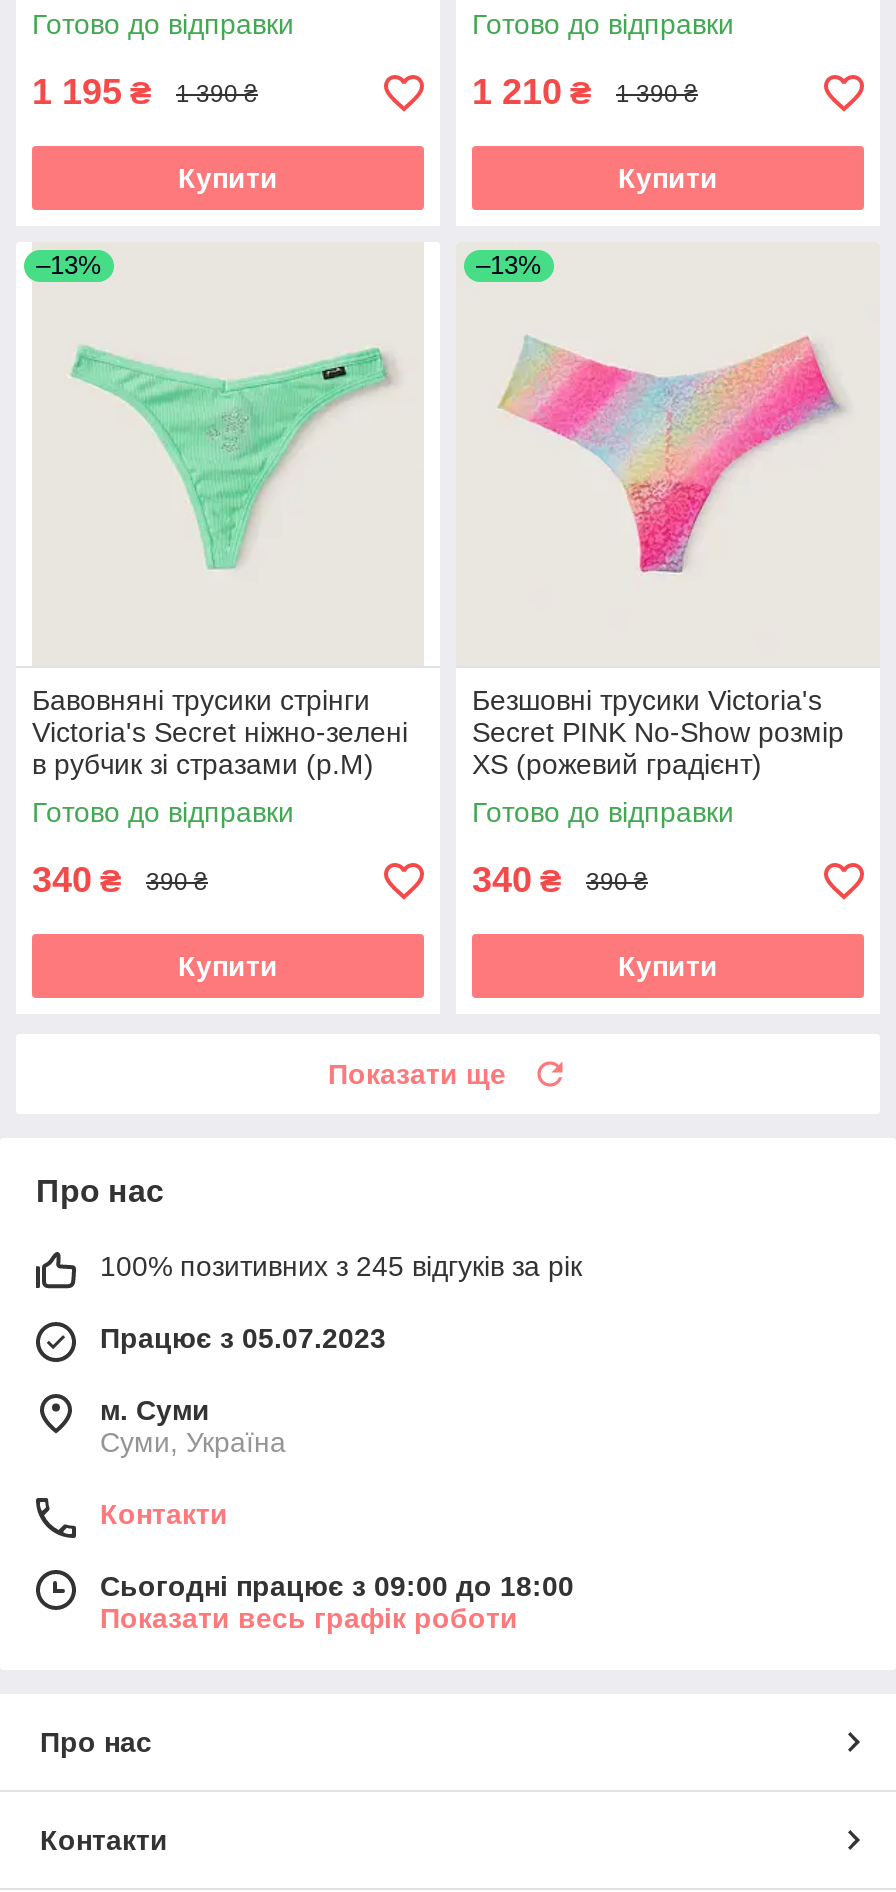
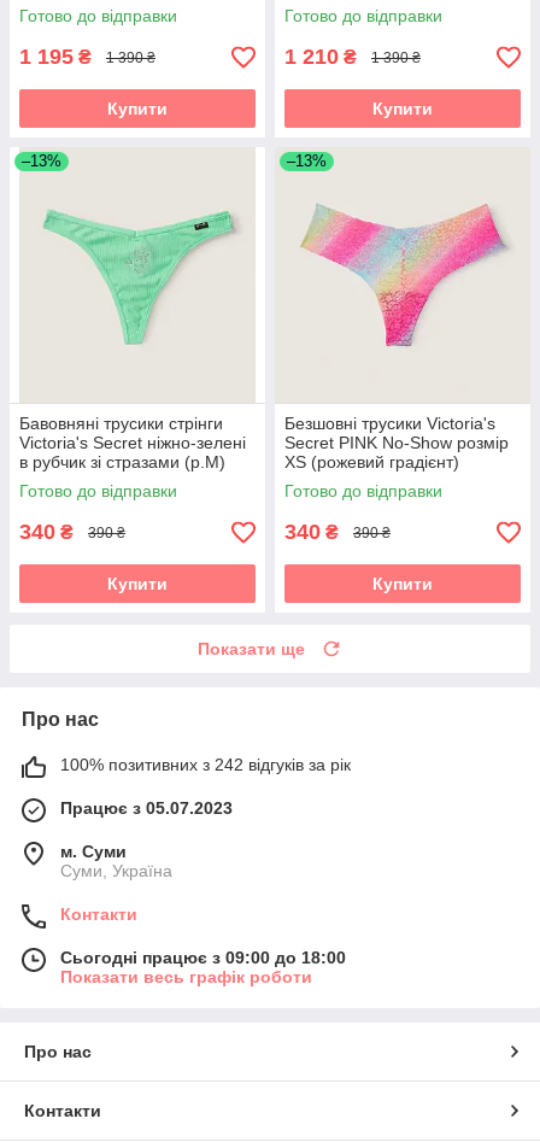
[100,1251,582,1283] 100% позитивних з 245 відгуків за рік -> [60,756,351,775] 100% позитивних з 242 відгуків за рік

